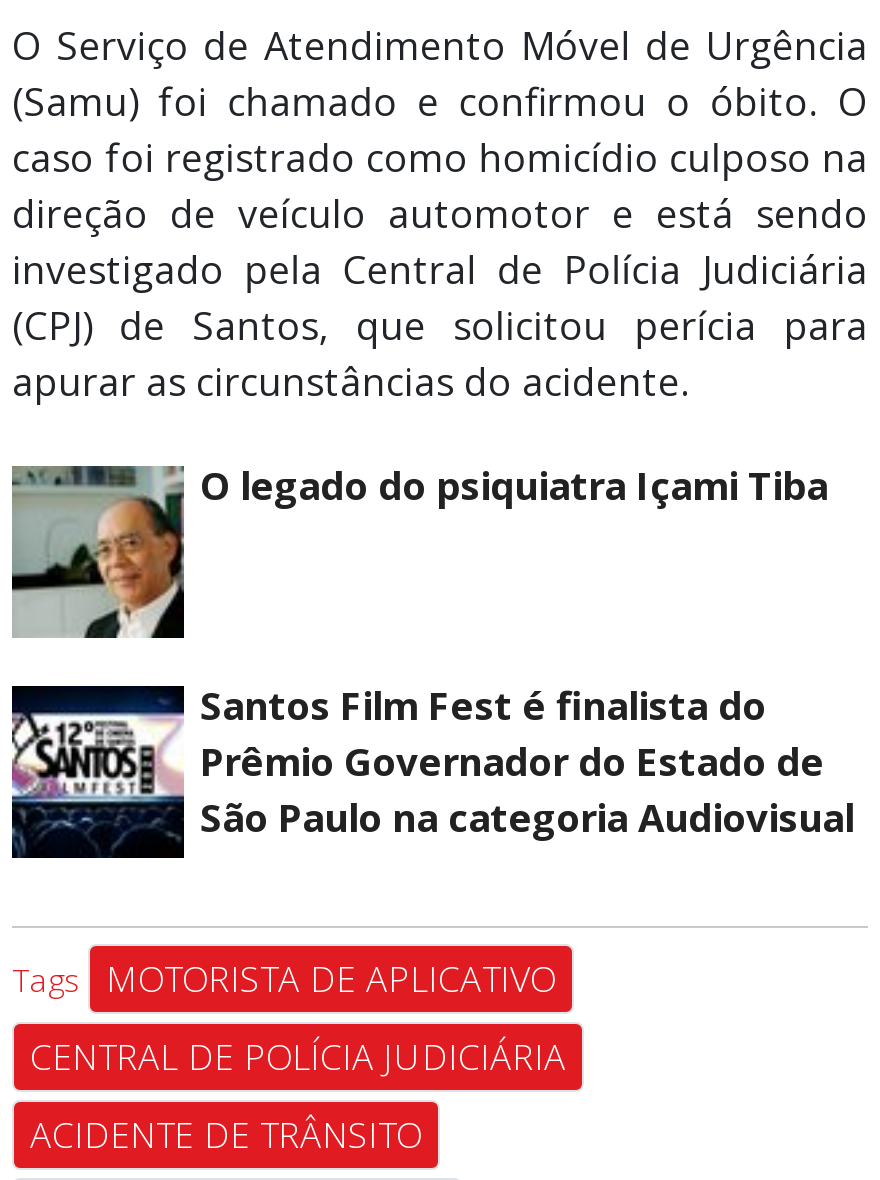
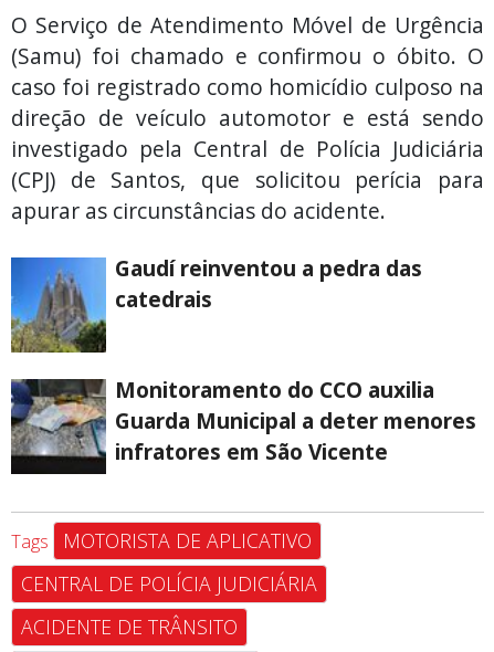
[10,458,828,638] [image] | O legado do psiquiatra Içami Tiba -> [10,253,422,354] [image] | Gaudí reinventou a pedra das | catedrais
[10,678,854,856] [image] | Santos Film Fest é finalista do | Prêmio Governador do Estado de | São Paulo na categoria Audiovisual -> [10,375,476,472] [image] | Monitoramento do CCO auxilia | Guarda Municipal a deter menores | infratores em São Vicente

